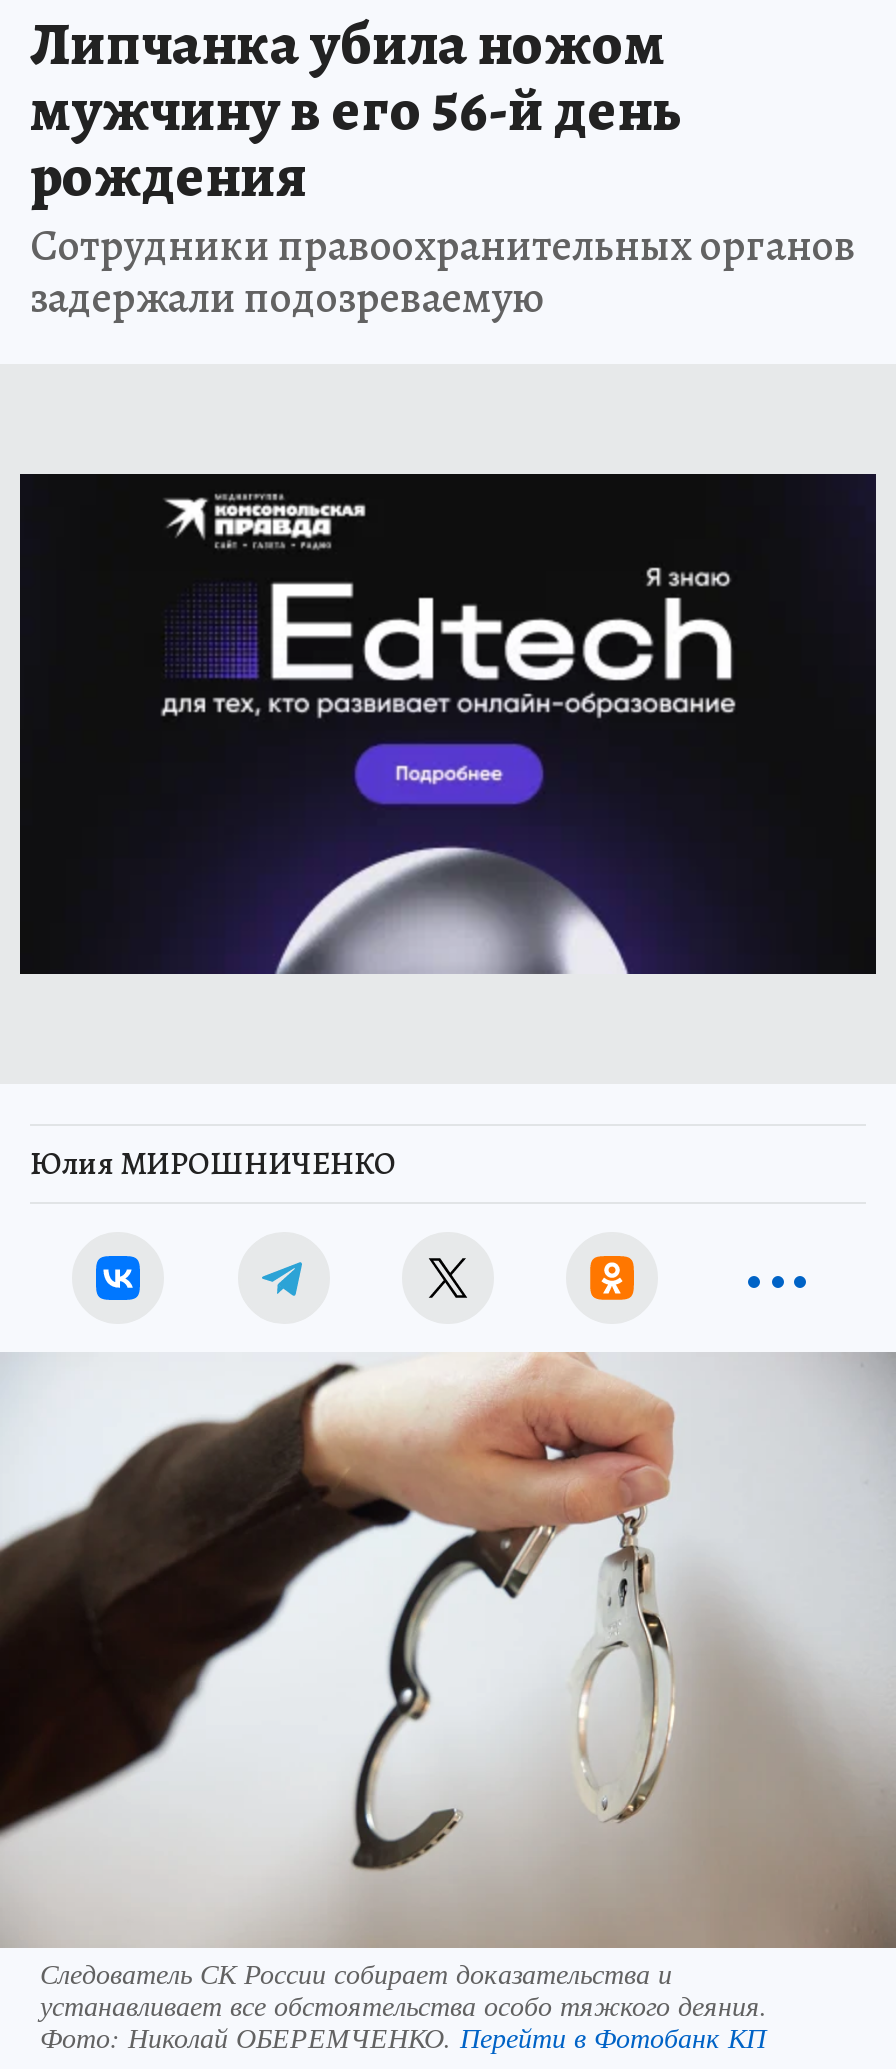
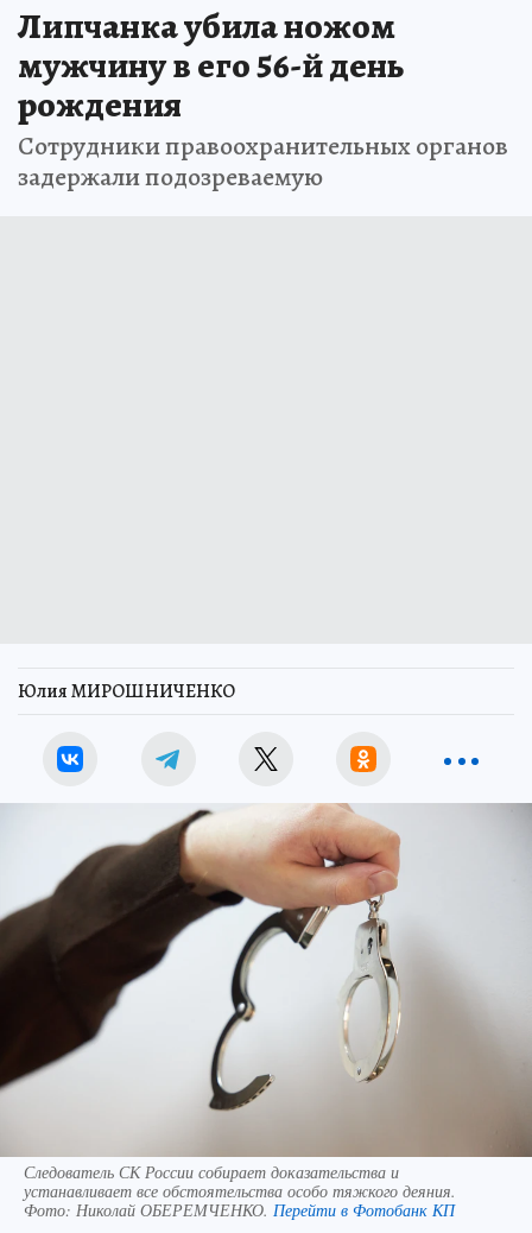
[18,472,878,976] [image] -> none

